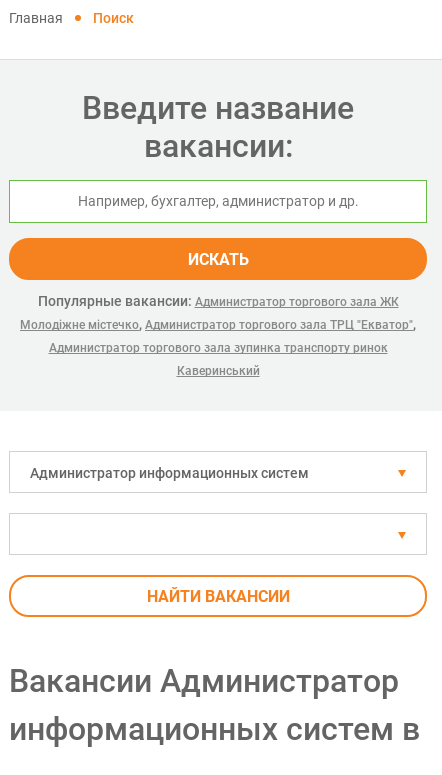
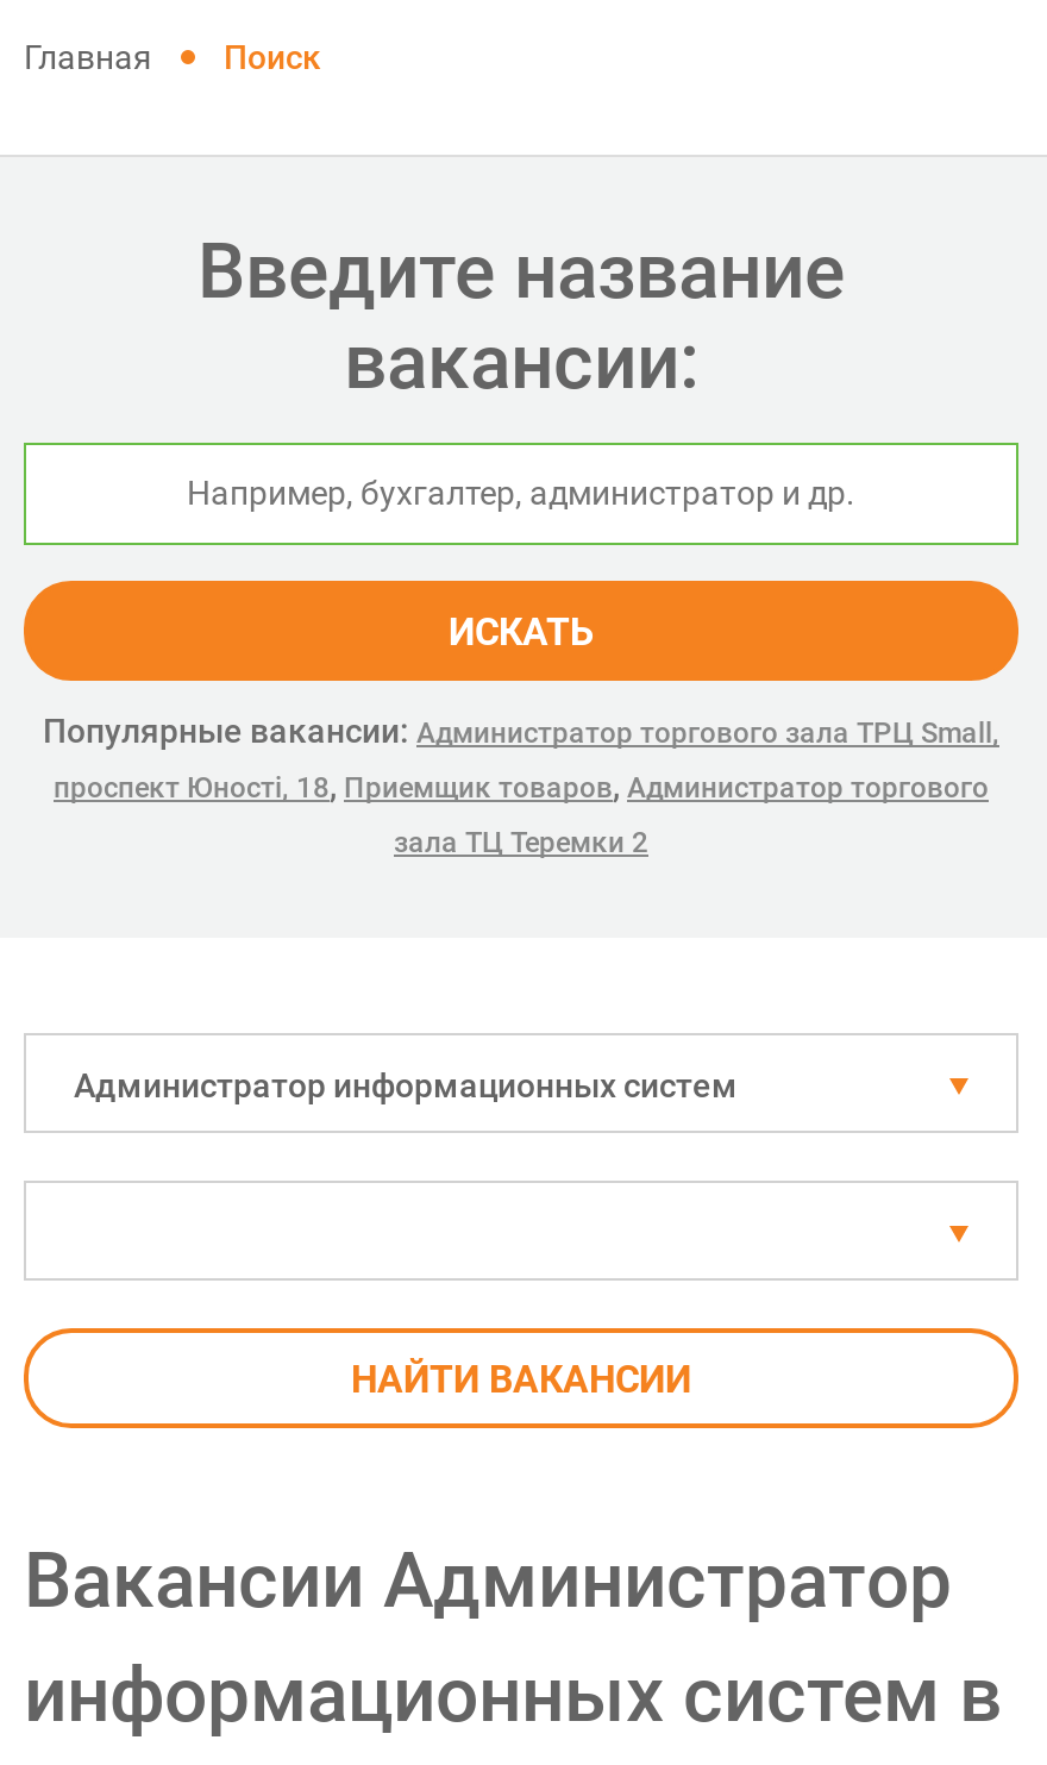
[20,293,416,378] Популярные вакансии: Администратор торгового зала ЖК | Молодіжне містечко, Администратор торгового зала ТРЦ "Екватор", | Администратор торгового зала зупинка транспорту ринок | Каверинський -> [43,712,999,859] Популярные вакансии: Администратор торгового зала ТРЦ Small, | проспект Юності, 18, Приемщик товаров, Администратор торгового | зала ТЦ Теремки 2

